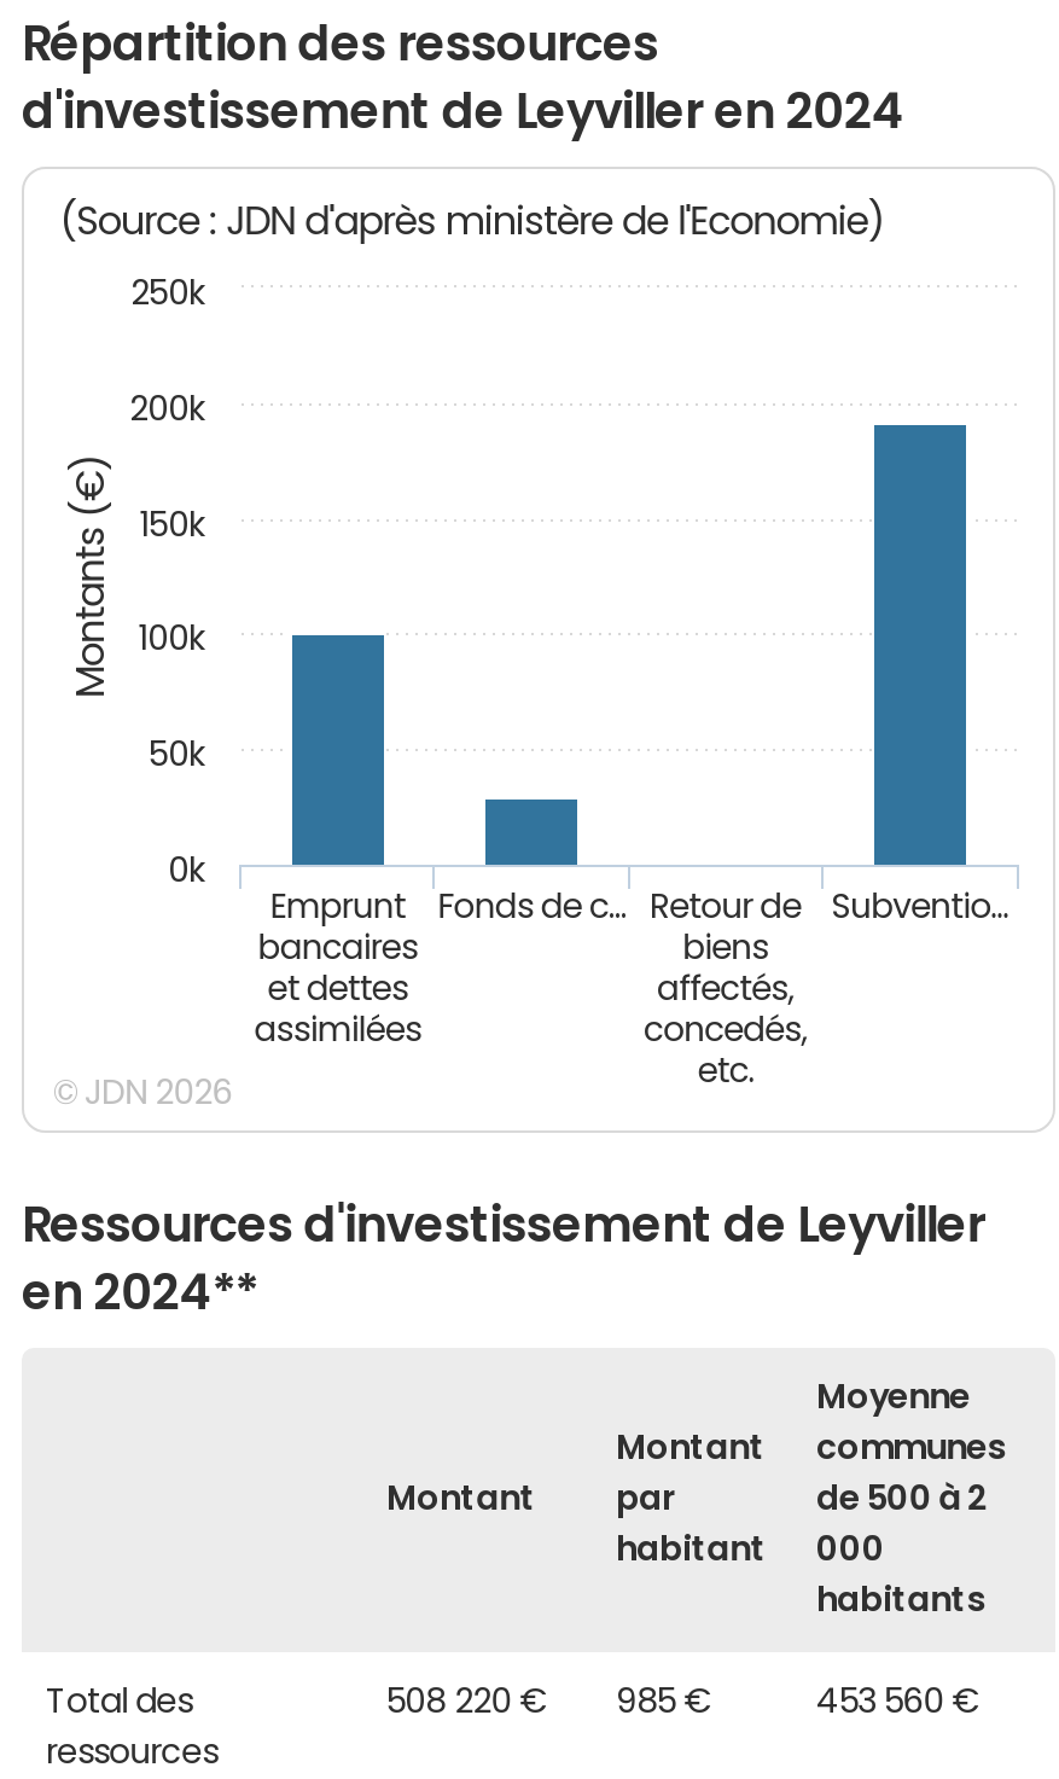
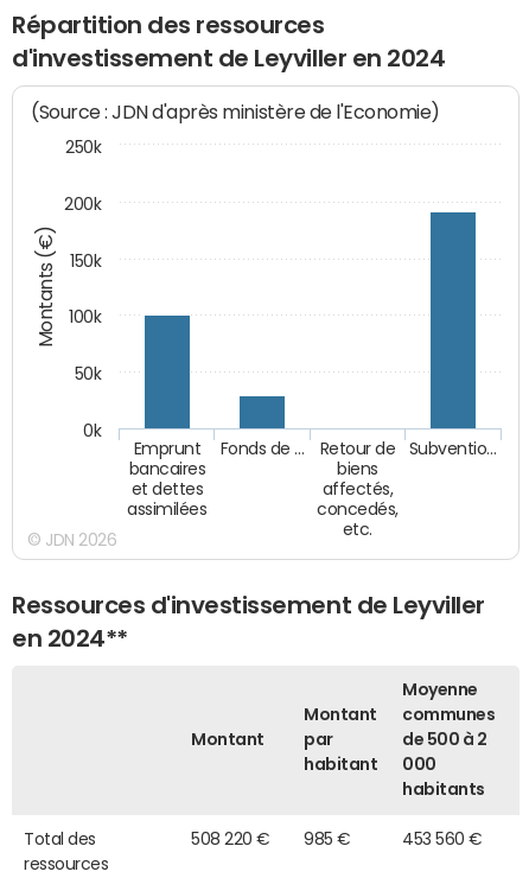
[438,890,627,923] Fonds de c… -> [220,441,305,457] Fonds de …

